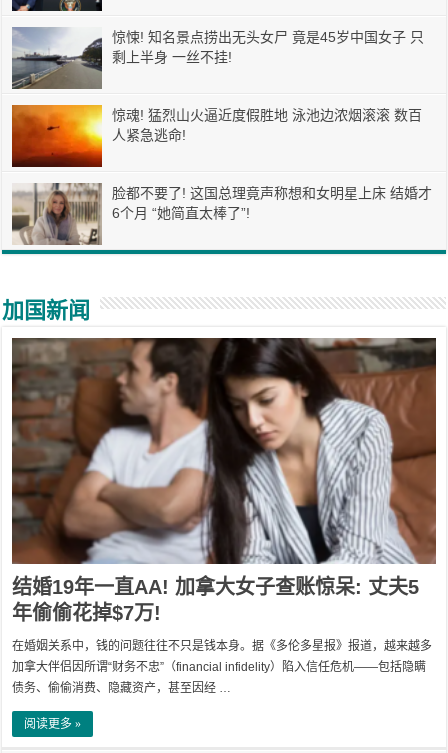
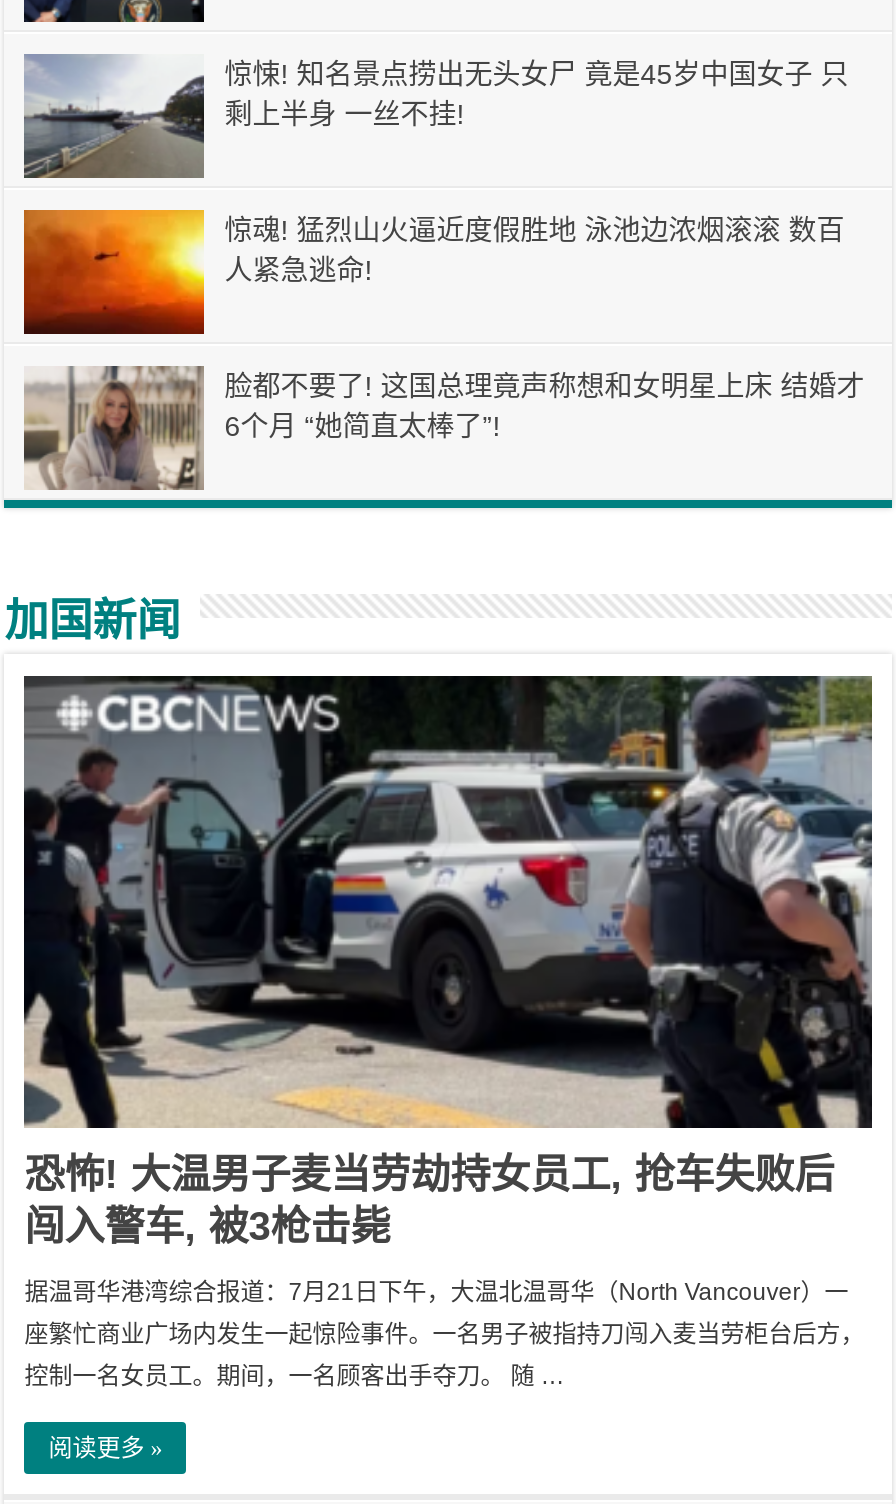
[11,337,437,624] [image] | 结婚19年一直AA! 加拿大女子查账惊呆: 丈夫5 | 年偷偷花掉$7万! -> [22,674,874,1248] [image] | 恐怖! 大温男子麦当劳劫持女员工, 抢车失败后 | 闯入警车, 被3枪击毙
[12,639,432,653] 在婚姻关系中，钱的问题往往不只是钱本身。据《多伦多星报》报道，越来越多 -> [24,1278,848,1306] 据温哥华港湾综合报道：7月21日下午，大温北温哥华（North Vancouver）一
[12,660,426,674] 加拿大伴侣因所谓“财务不忠”（financial infidelity）陷入信任危机——包括隐瞒 -> [24,1320,864,1348] 座繁忙商业广场内发生一起惊险事件。一名男子被指持刀闯入麦当劳柜台后方，
[12,681,231,695] 债务、偷偷消费、隐藏资产，甚至因经 … -> [24,1362,564,1390] 控制一名女员工。期间，一名顾客出手夺刀。 随 …

